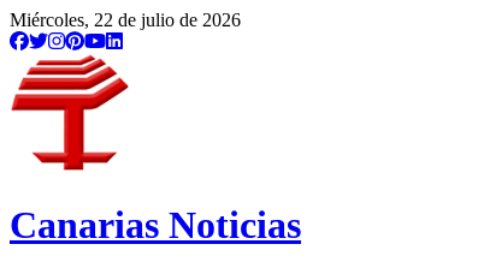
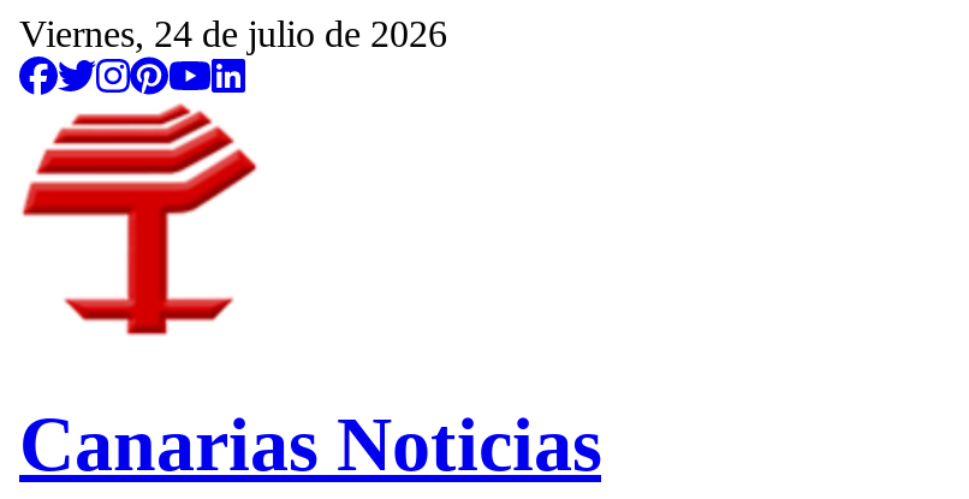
[10,10,241,30] Miércoles, 22 de julio de 2026 -> [19,13,447,54] Viernes, 24 de julio de 2026

